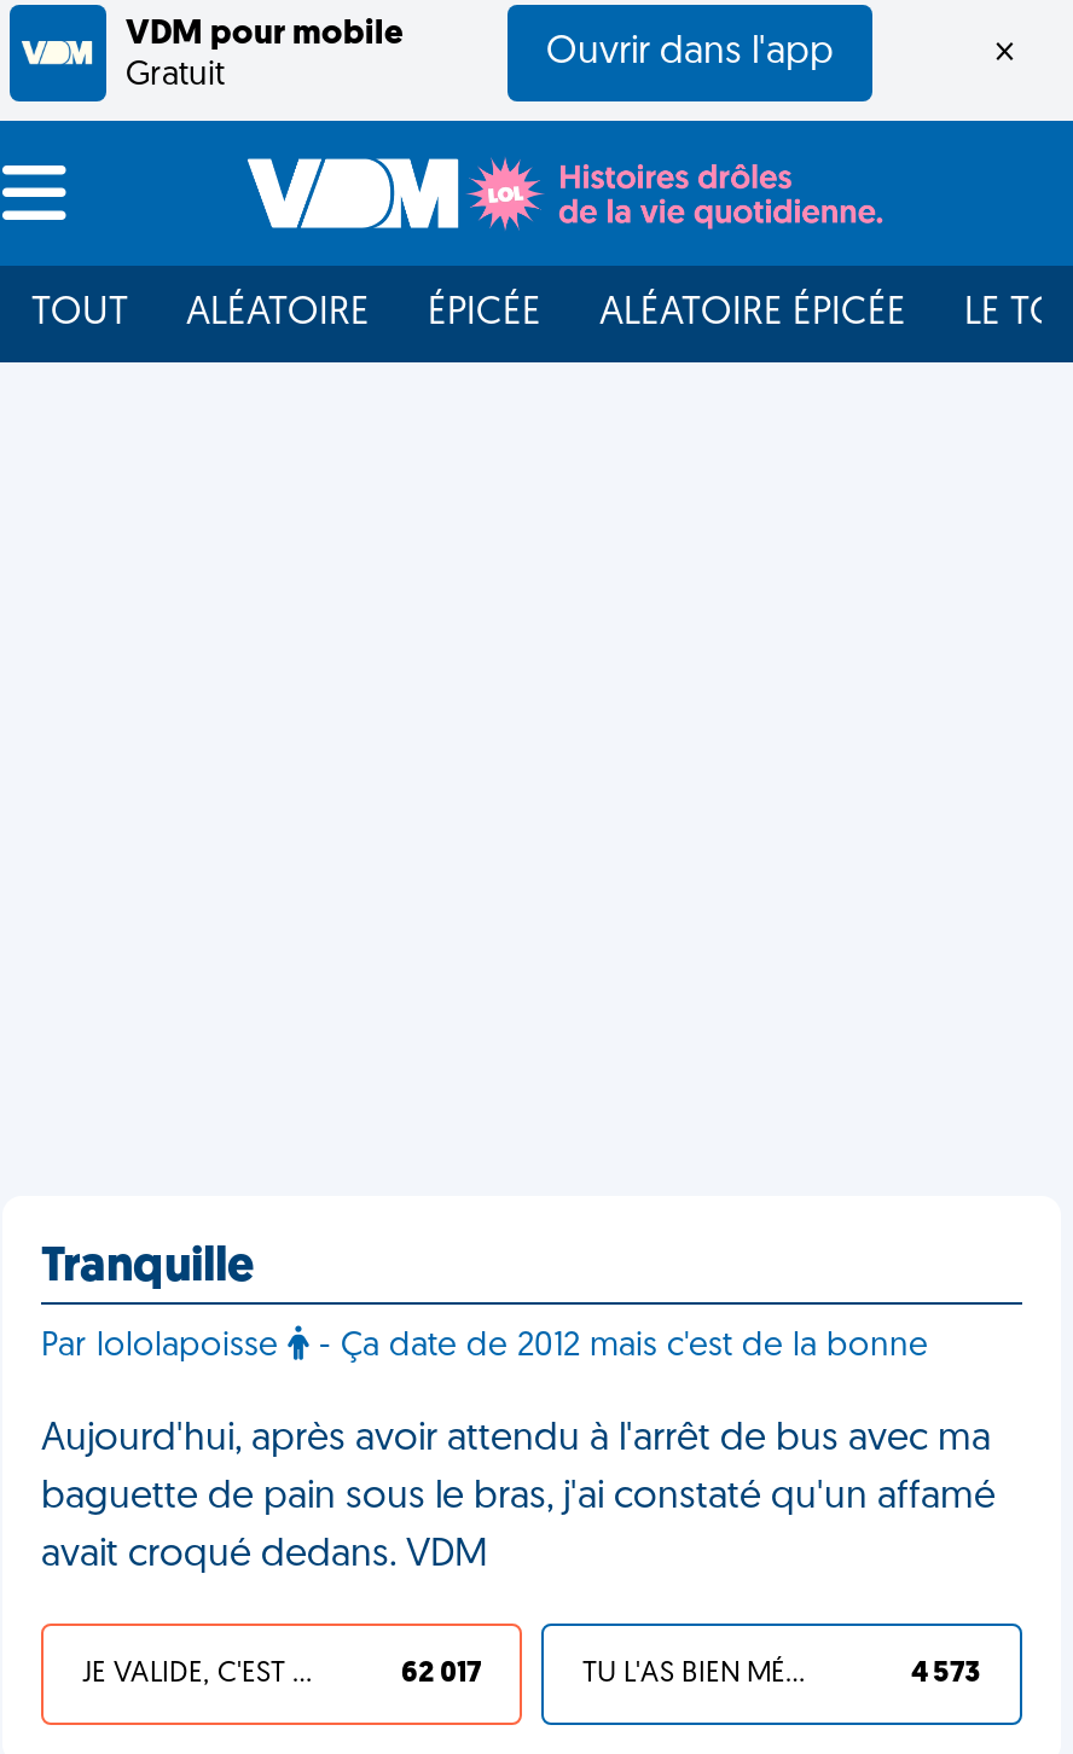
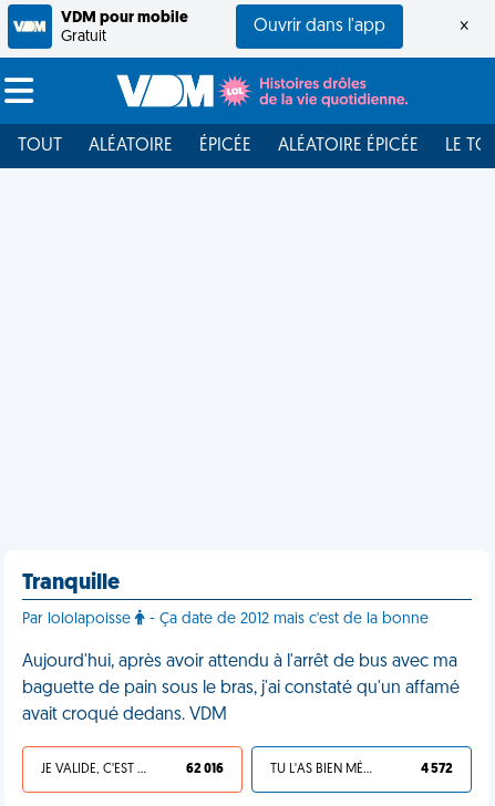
[401,1660,481,1689] 62 017 -> [186,763,224,776] 62 016
[911,1660,981,1689] 4 573 -> [421,763,453,776] 4 572

